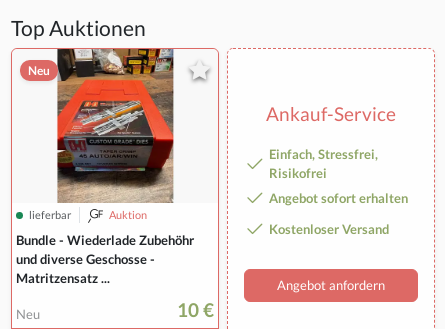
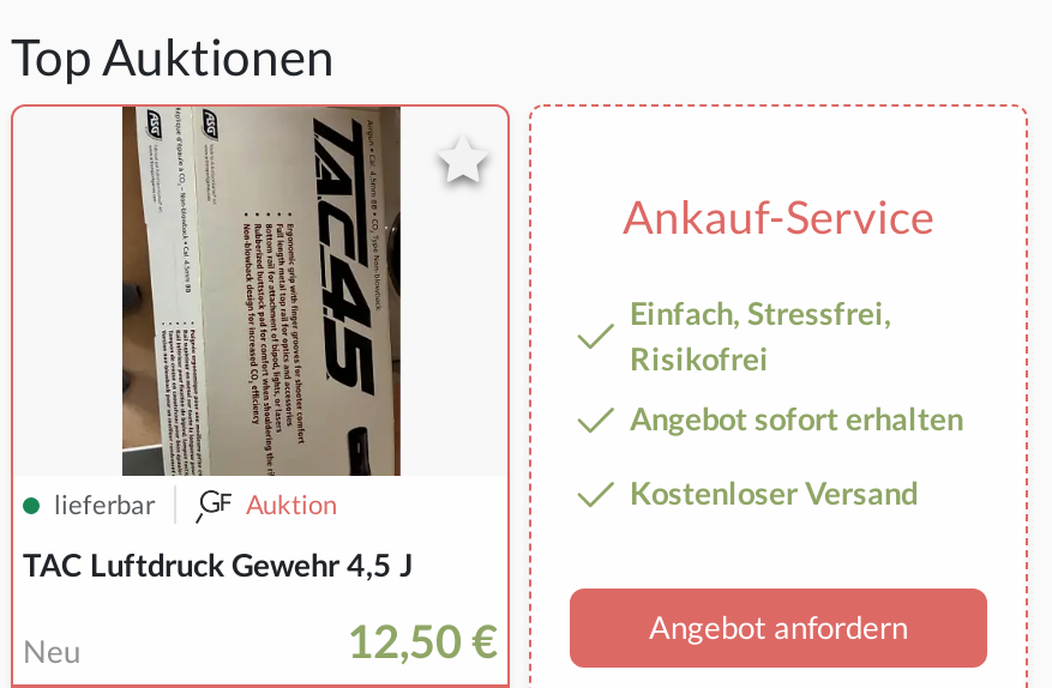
[16,48,194,286] [image] | Bundle - Wiederlade Zubehöhr | und diverse Geschosse - | Matritzensatz ... -> [23,103,414,585] [image] | TAC Luftdruck Gewehr 4,5 J
[28,62,50,77] Neu -> none
[177,298,214,321] 10 € -> [347,614,498,669] 12,50 €

